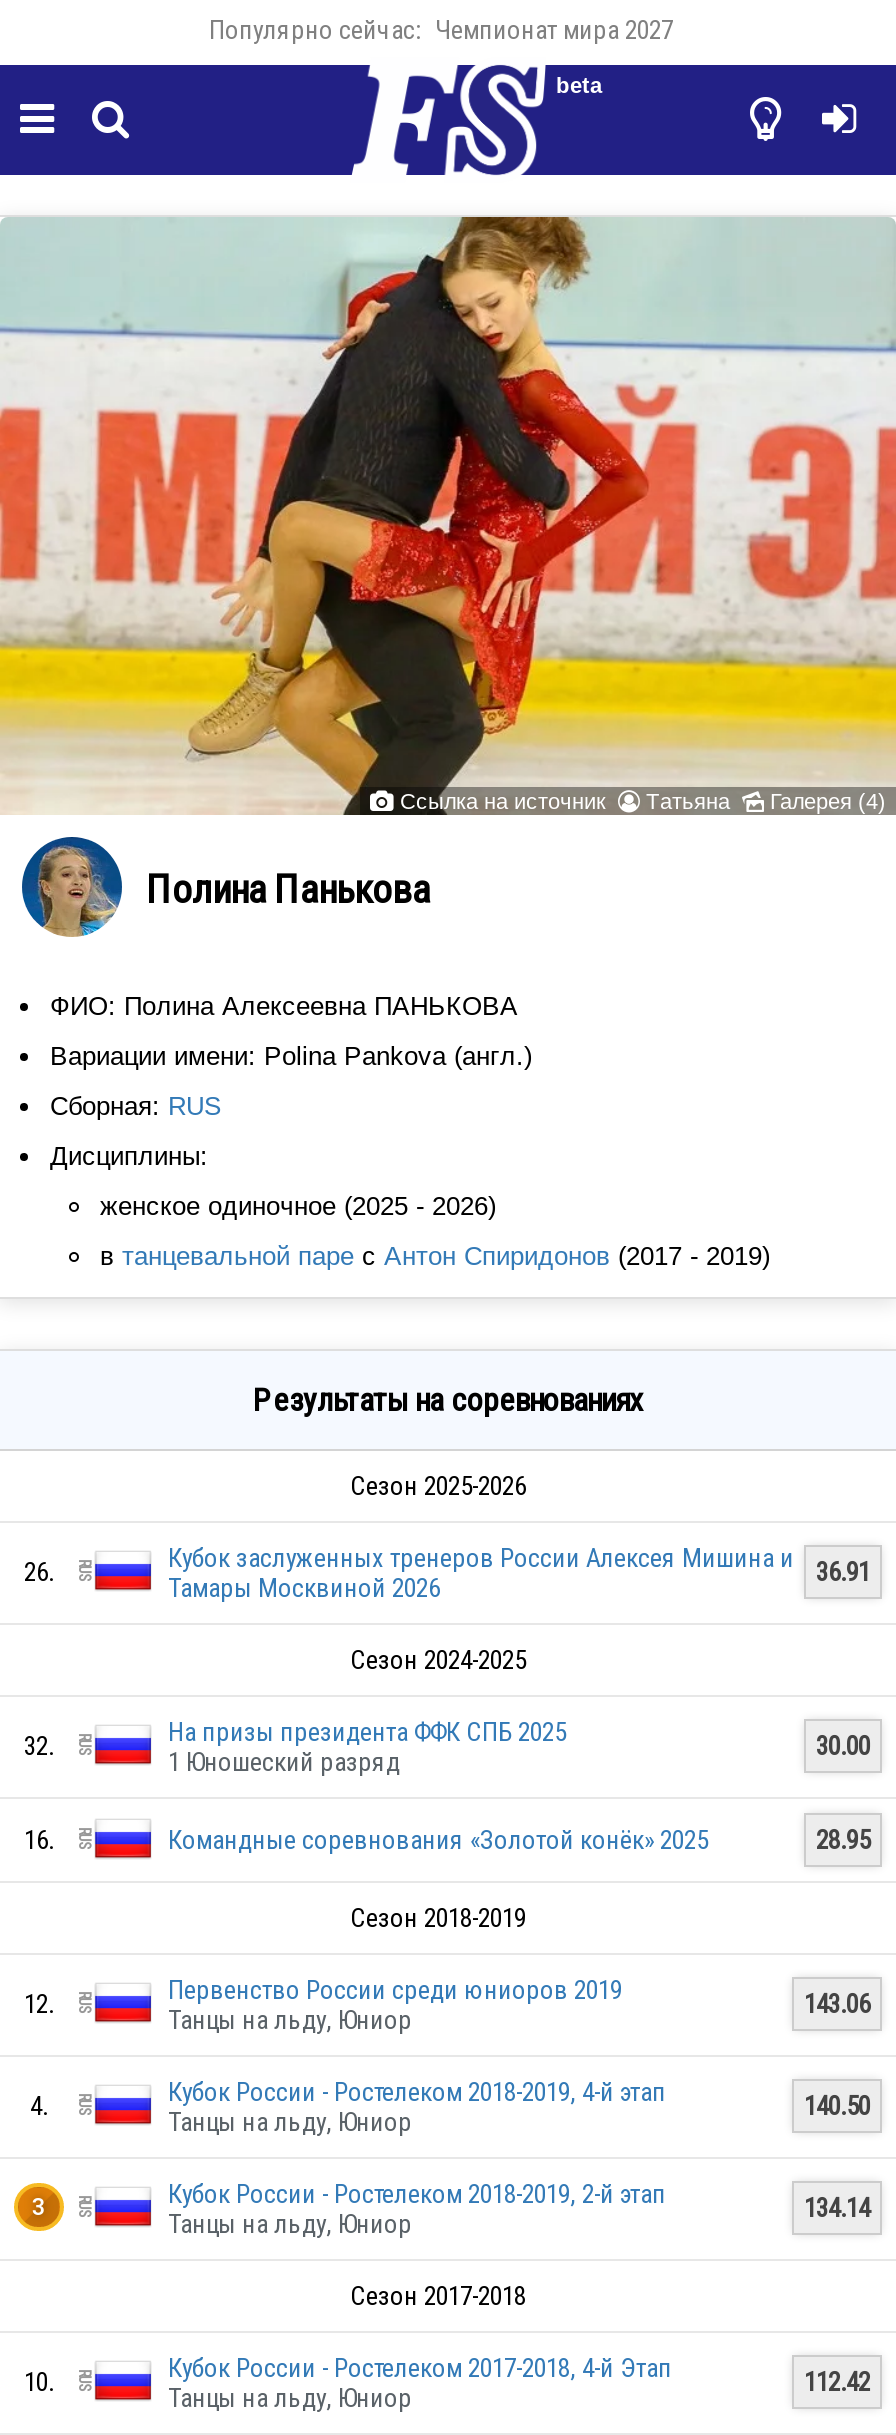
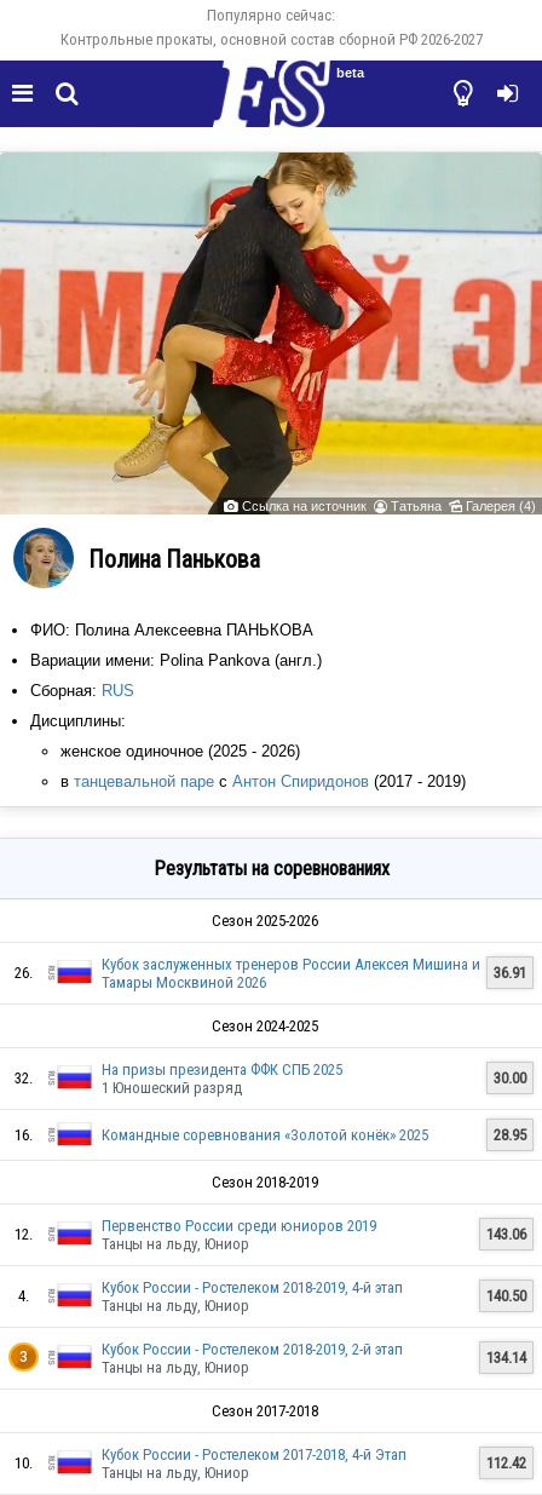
[209,15,673,45] Популярно сейчас: Чемпионат мира 2027 -> [60,6,482,48] Популярно сейчас: | Контрольные прокаты, основной состав сборной РФ 2026-2027

